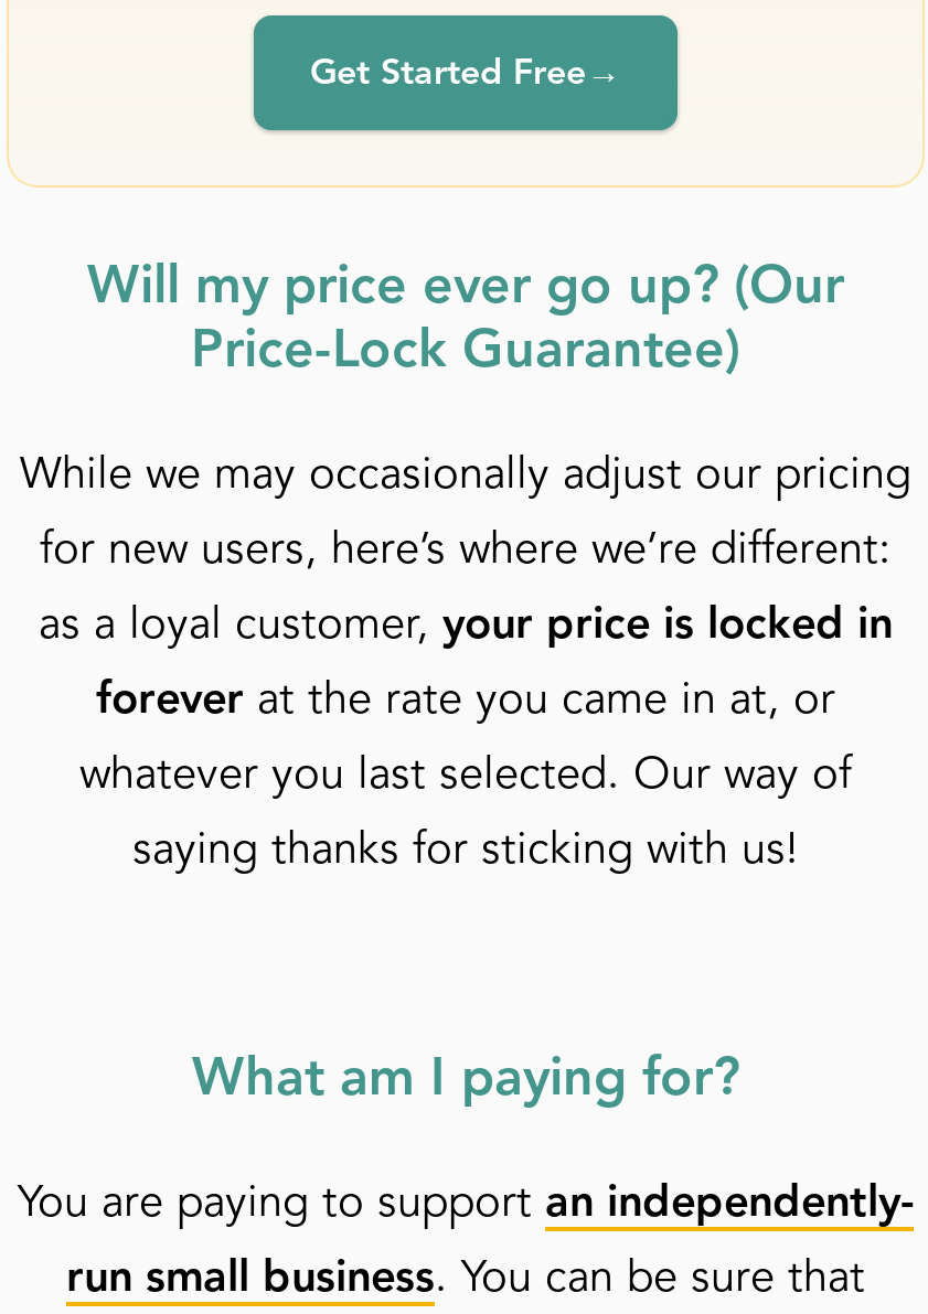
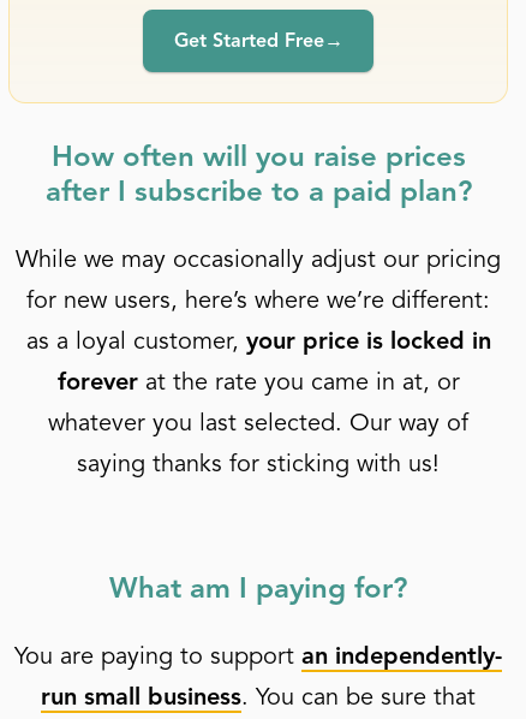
[87,263,844,380] Will my price ever go up? (Our | Price-Lock Guarantee) -> [45,145,471,208] How often will you raise prices | after I subscribe to a paid plan?

